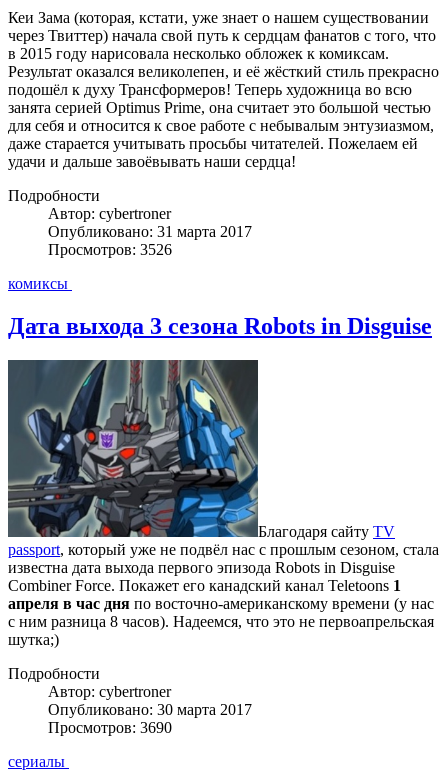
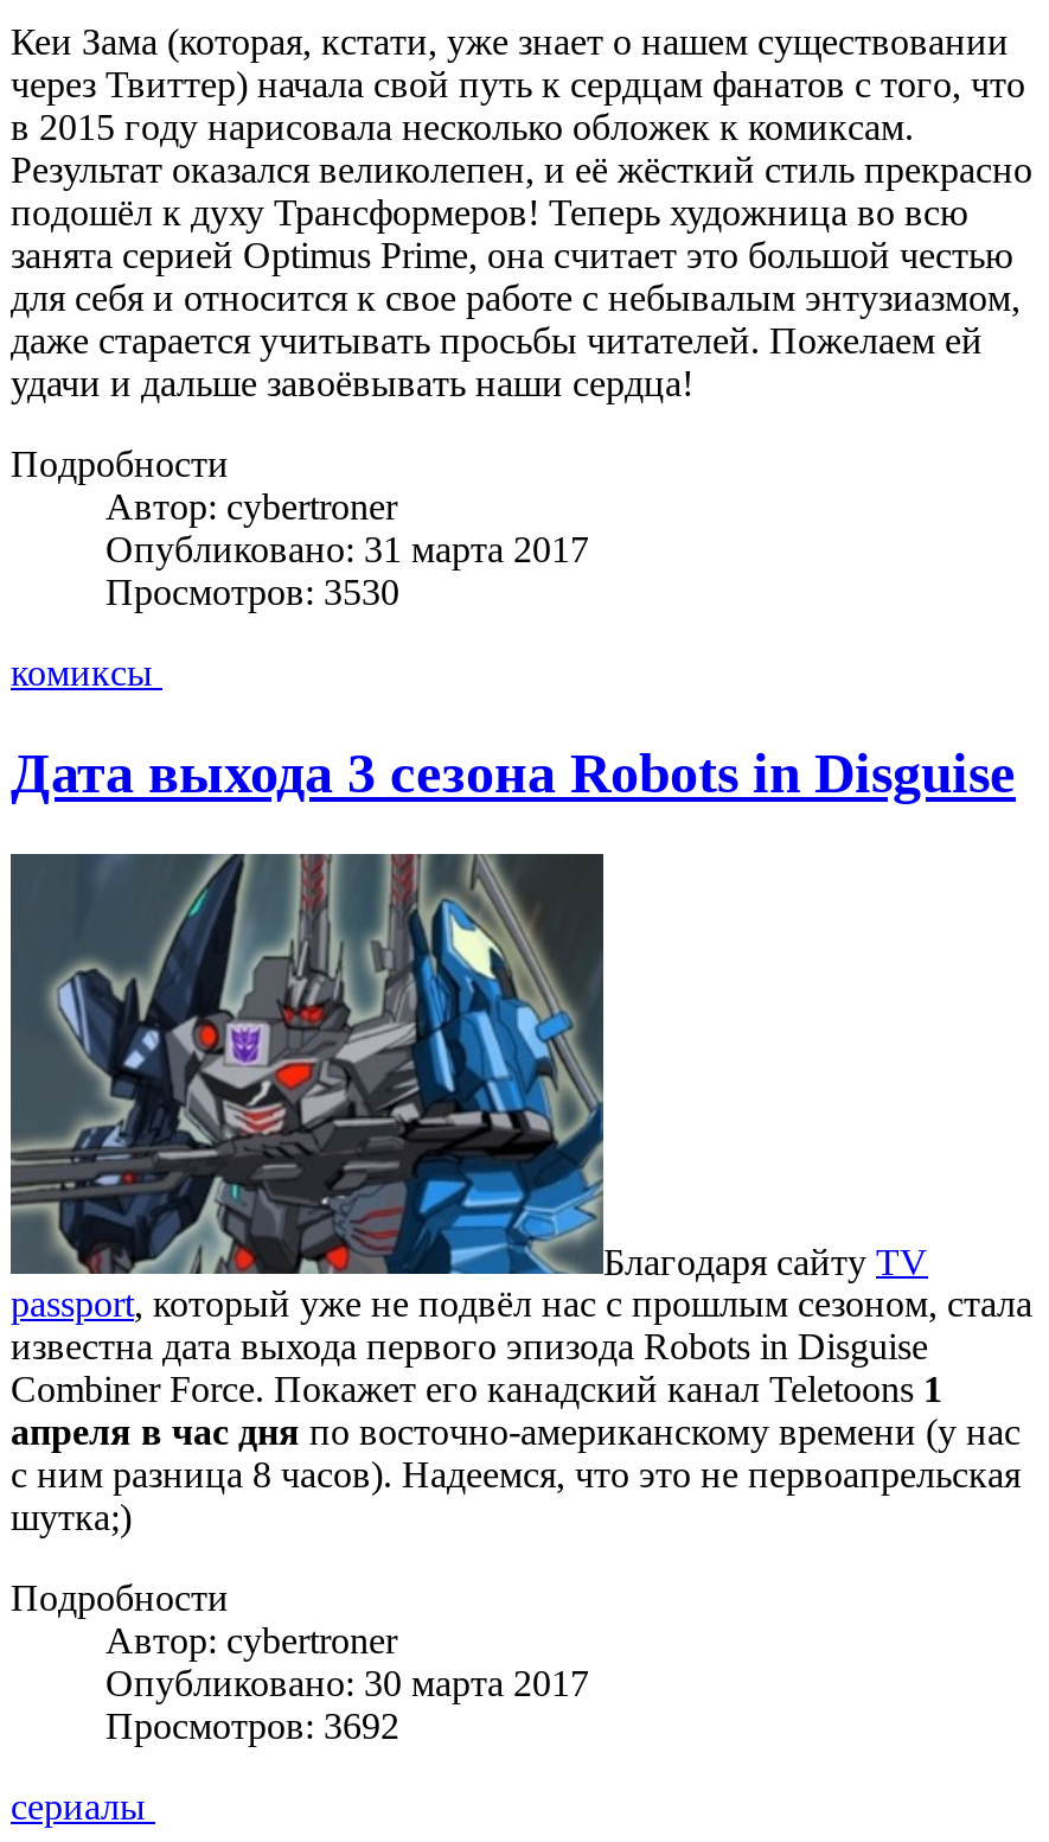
[48,241,172,258] Просмотров: 3526 -> [105,572,399,612] Просмотров: 3530
[48,719,172,736] Просмотров: 3690 -> [105,1706,399,1746] Просмотров: 3692

